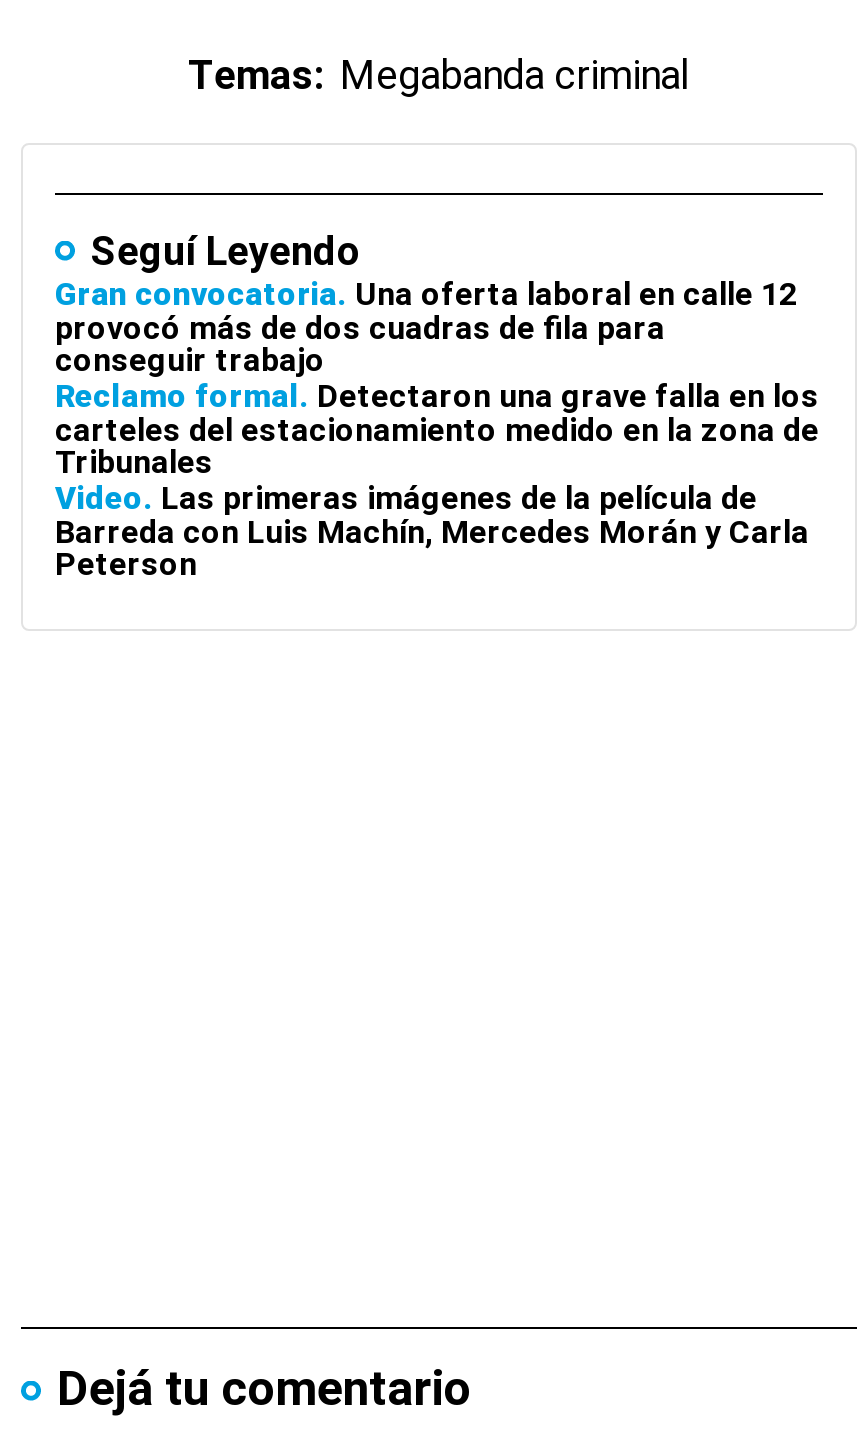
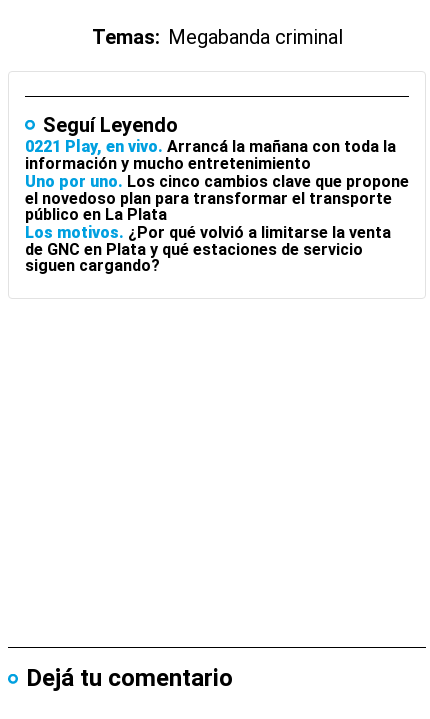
[55,275,819,583] Gran convocatoria Una oferta laboral en calle 12 | provocó más de dos cuadras de fila para | conseguir trabajo | Reclamo formal Detectaron una grave falla en los | carteles del estacionamiento medido en la zona de | Tribunales | Video Las primeras imágenes de la película de | Barreda con Luis Machín, Mercedes Morán y Carla | Peterson -> [25,137,409,275] 0221 Play, en vivo Arrancá la mañana con toda la | información y mucho entretenimiento | Uno por uno Los cinco cambios clave que propone | el novedoso plan para transformar el transporte | público en La Plata | Los motivos ¿Por qué volvió a limitarse la venta | de GNC en Plata y qué estaciones de servicio | siguen cargando?

